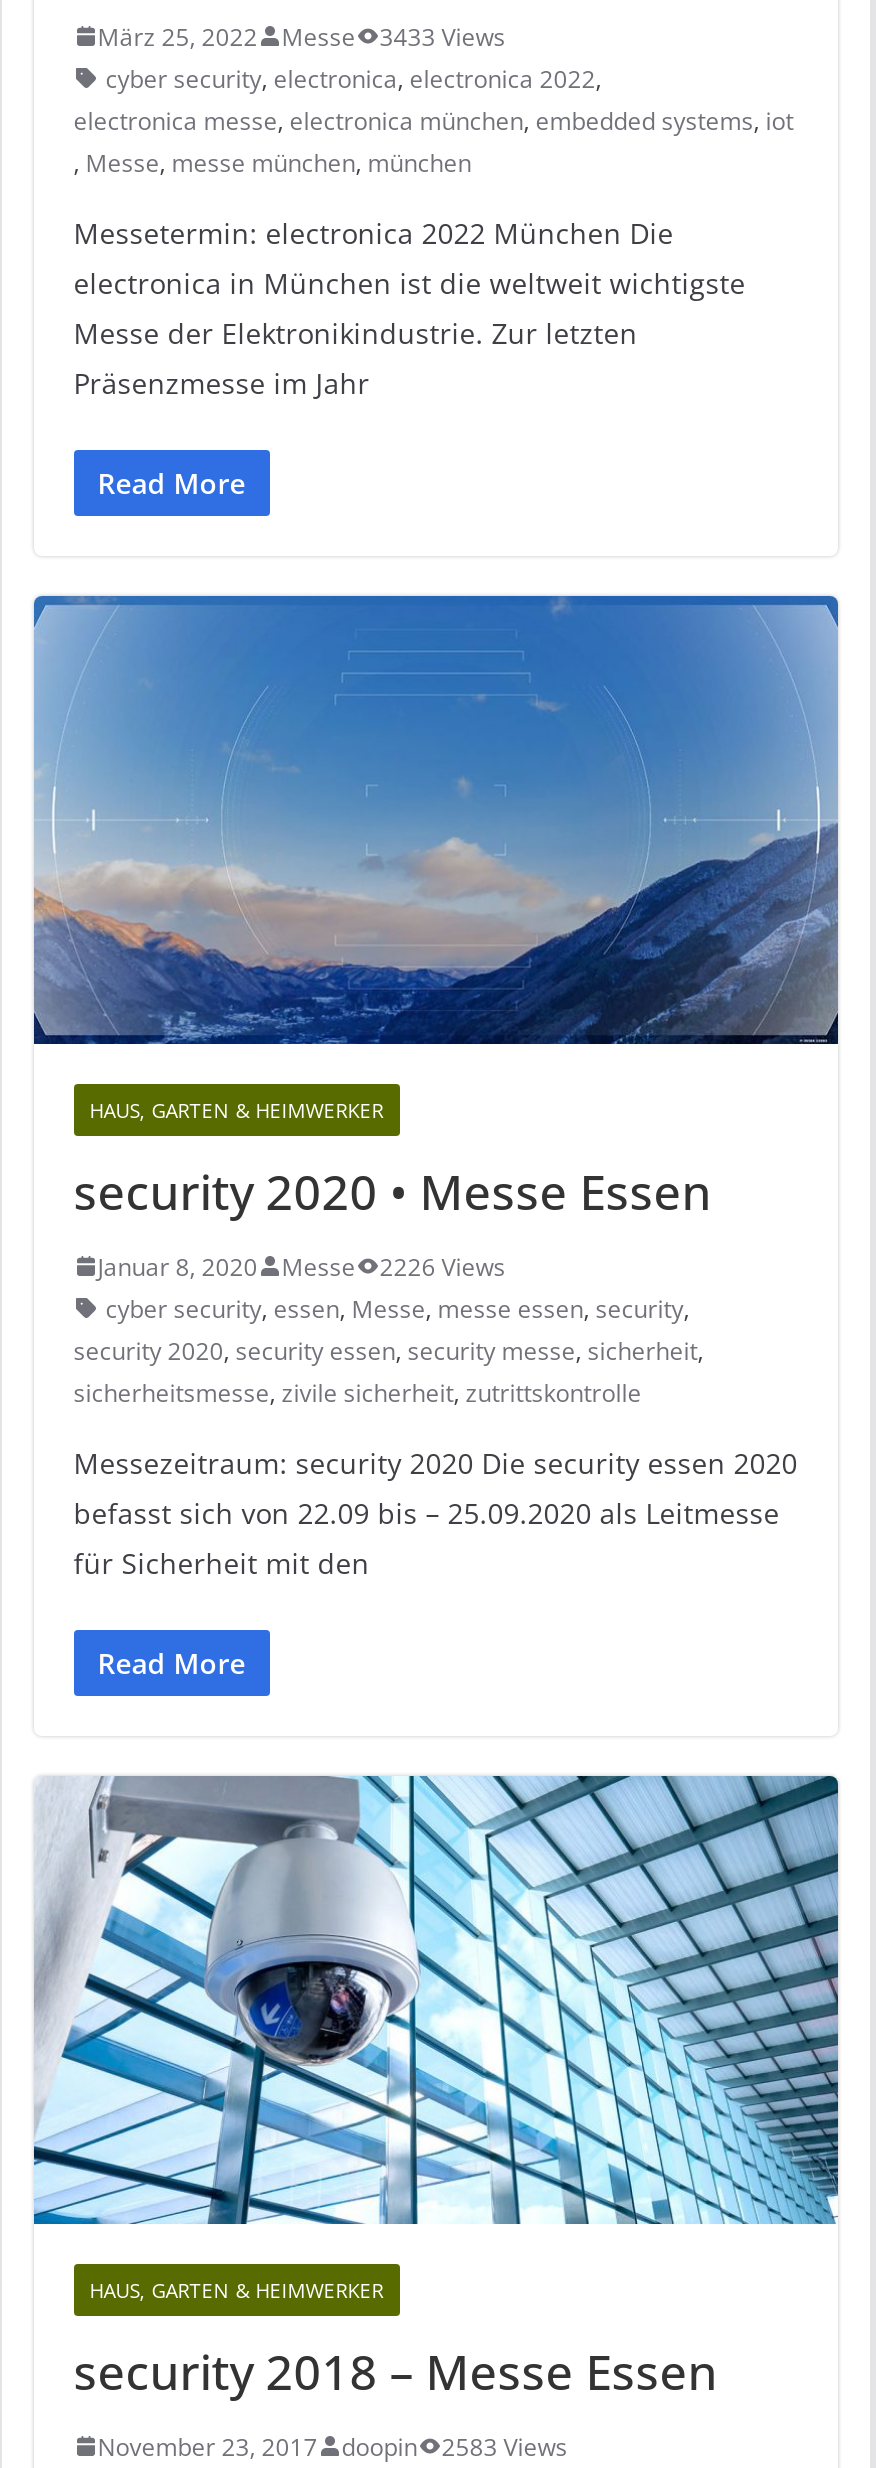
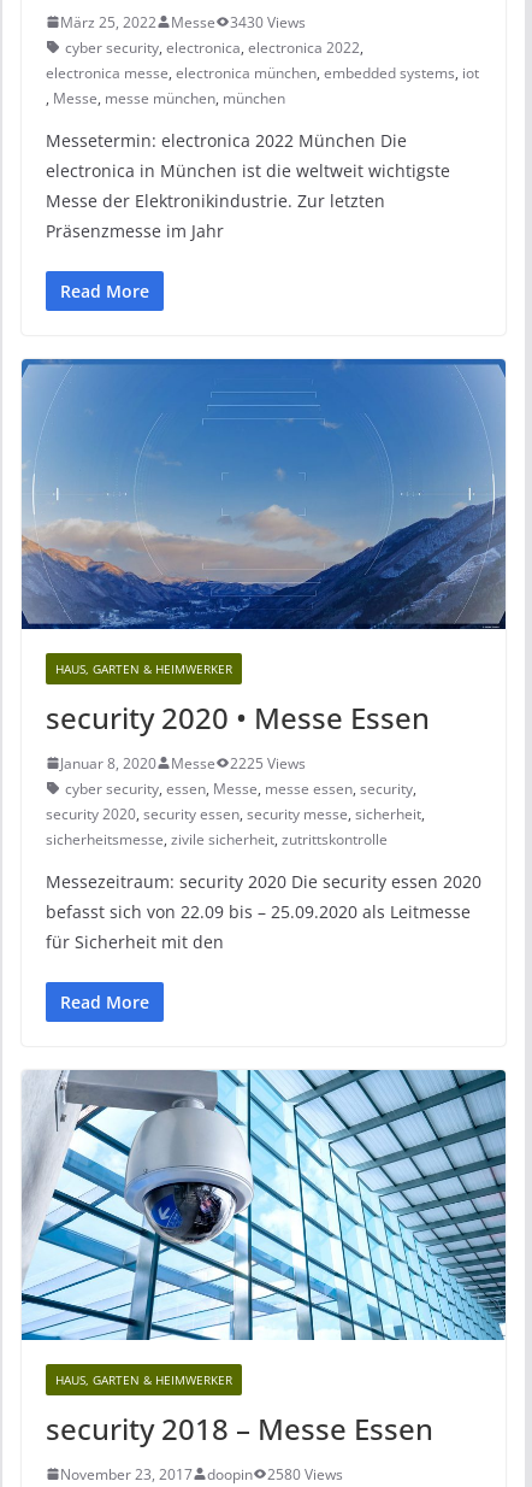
[97,20,505,54] März 25, 2022 Messe 3433 Views -> [60,12,305,32] März 25, 2022 Messe 3430 Views
[97,1250,505,1284] Januar 8, 2020 Messe 2226 Views -> [60,753,305,773] Januar 8, 2020 Messe 2225 Views
[97,2429,567,2463] November 23, 2017 doopin 2583 Views -> [60,1464,343,1484] November 23, 2017 doopin 2580 Views

